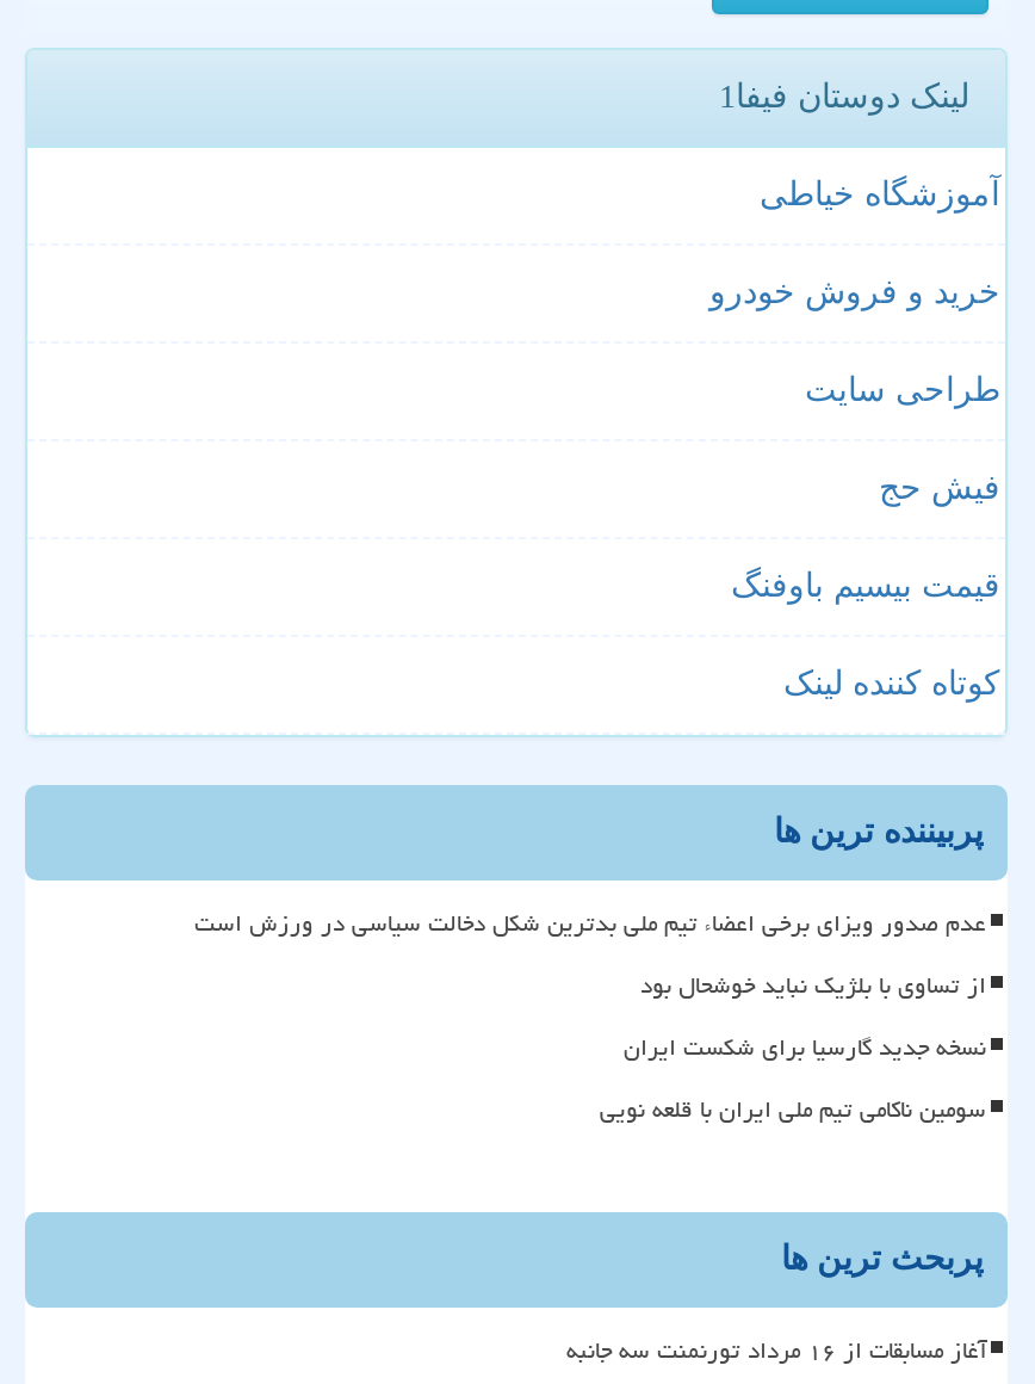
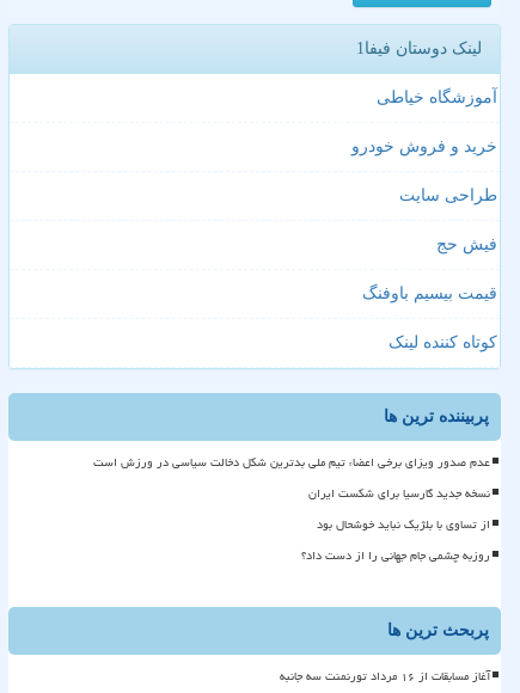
moved [640,962,986,1009] -> [317,513,490,536]: از تساوی با بلژیک نباید خوشحال بود
moved [624,1024,986,1071] -> [308,482,490,505]: نسخه جدید گارسیا برای شکست ایران
[600,1086,986,1133] سومین ناکامی تیم ملی ایران با قلعه نویی -> [301,544,490,568] روزبه چشمی جام جهانی را از دست داد؟

